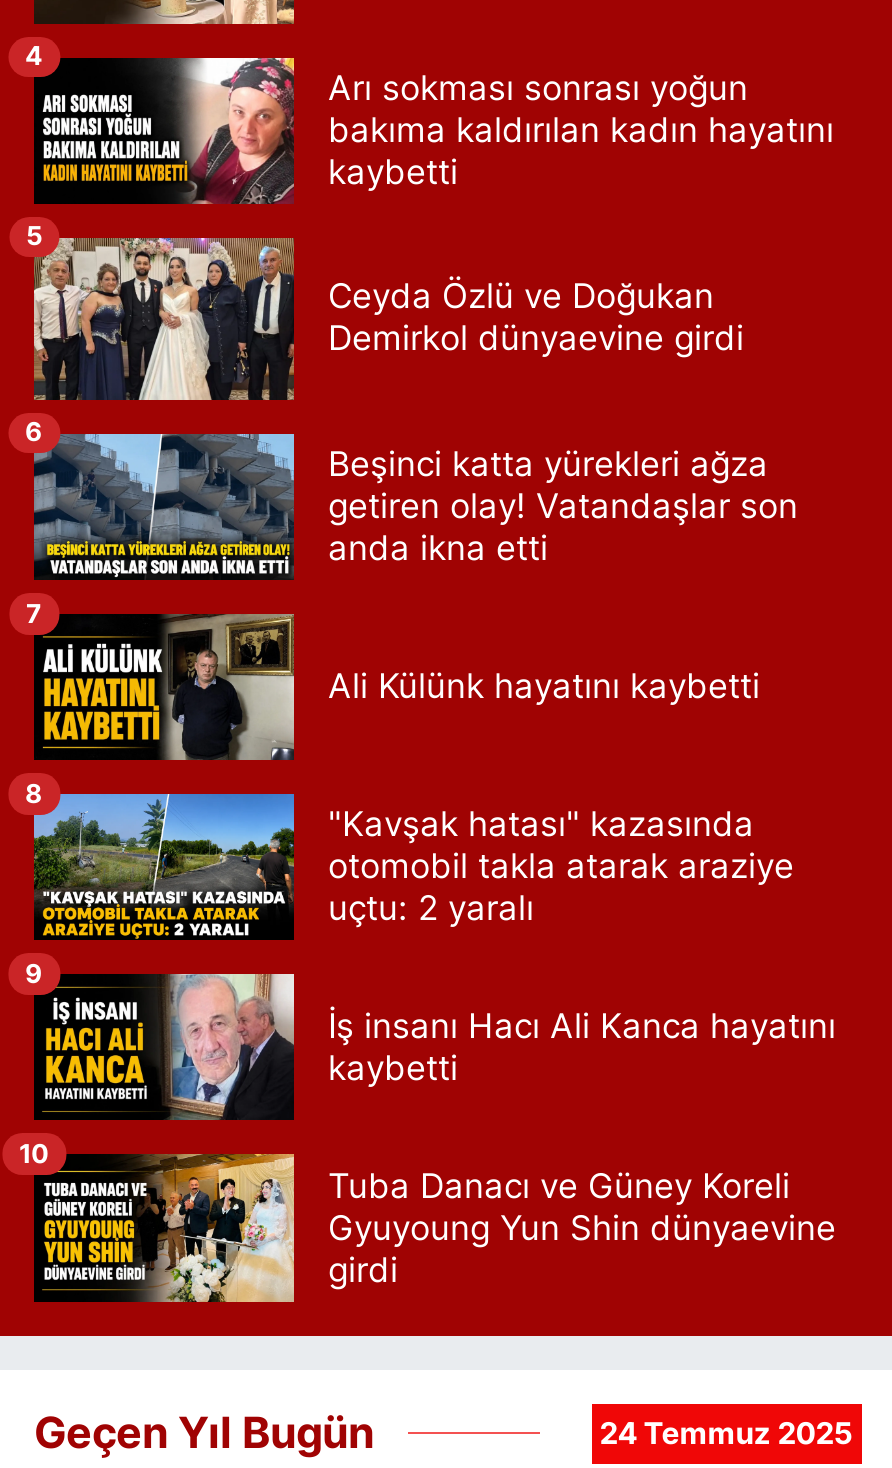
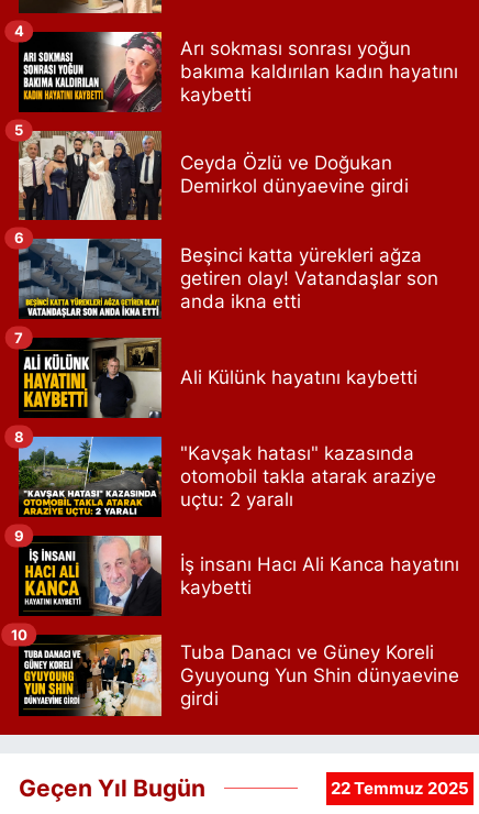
[600,1416,854,1452] 24 Temmuz 2025 -> [330,779,469,798] 22 Temmuz 2025

